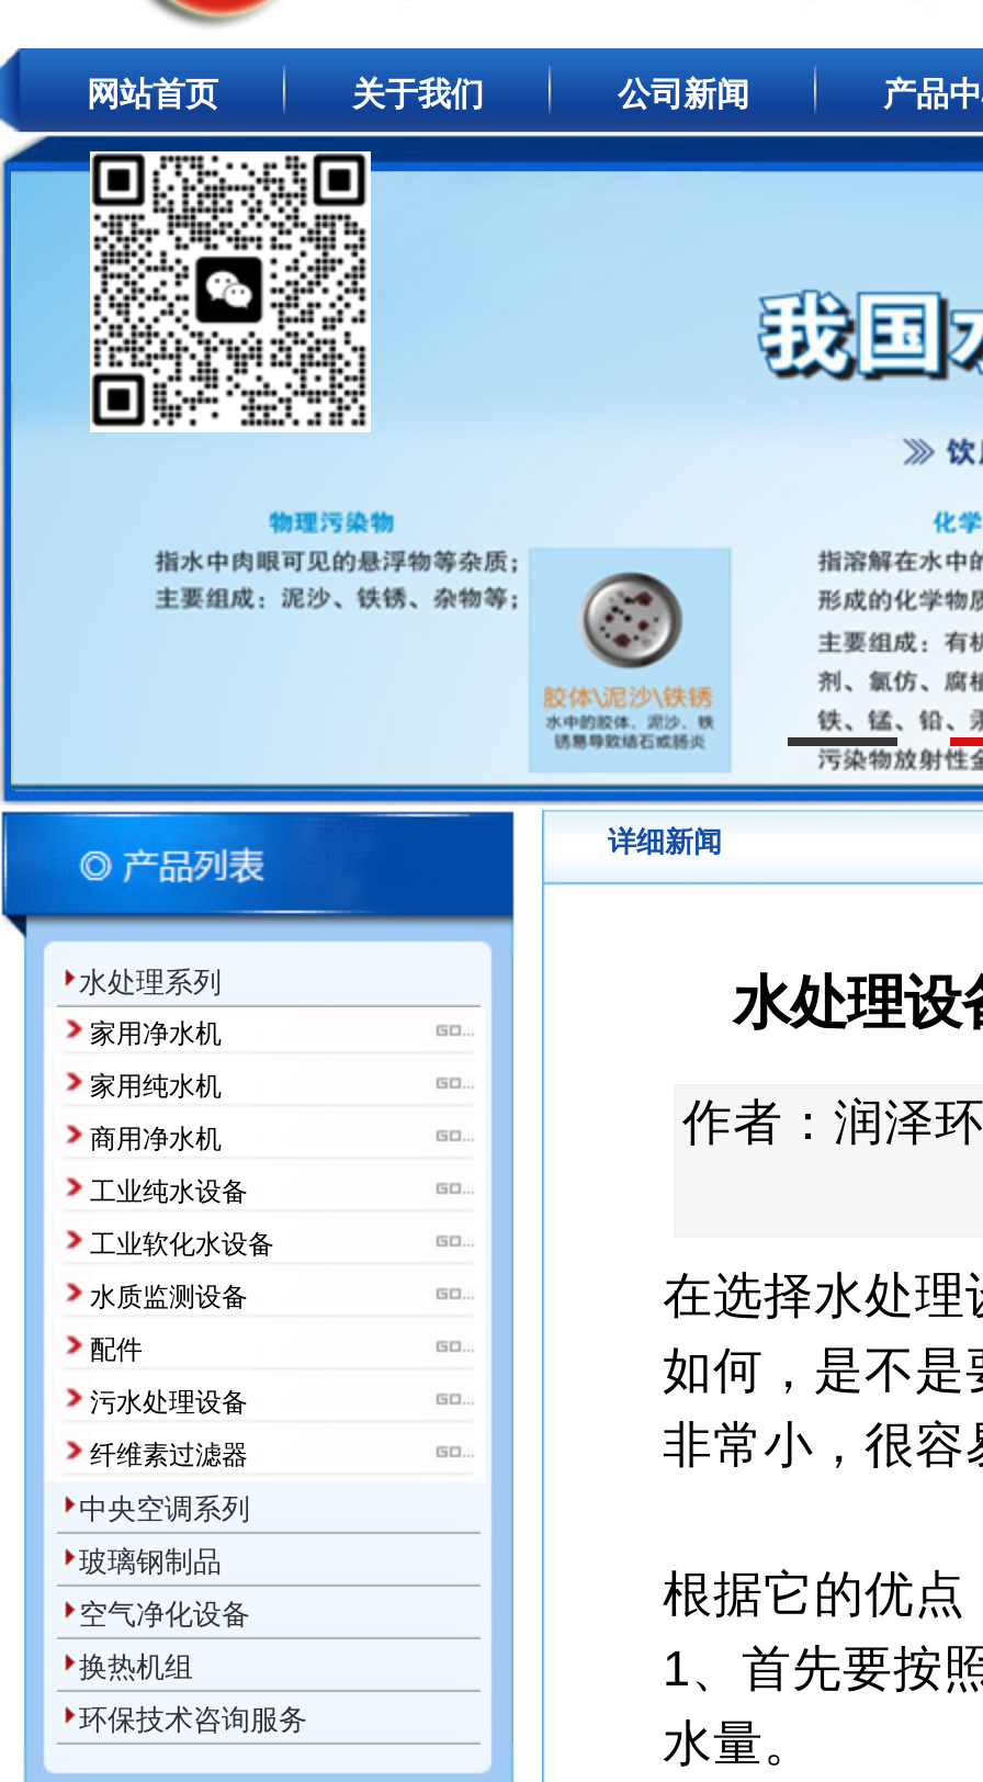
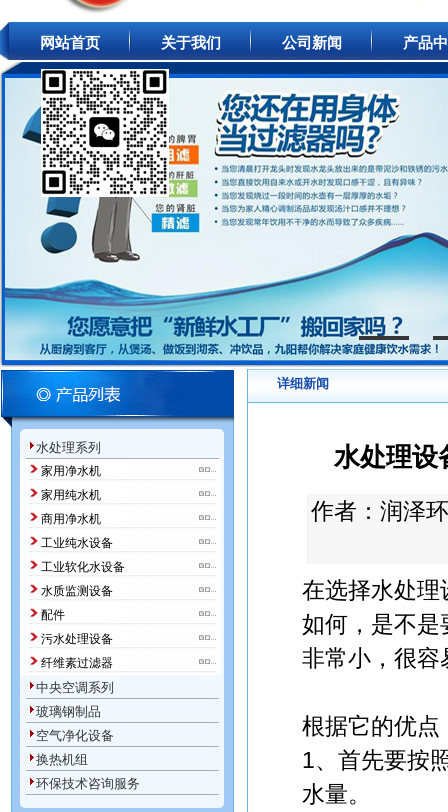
[9,171,976,790] [image] -> [5,78,445,361] [image]

